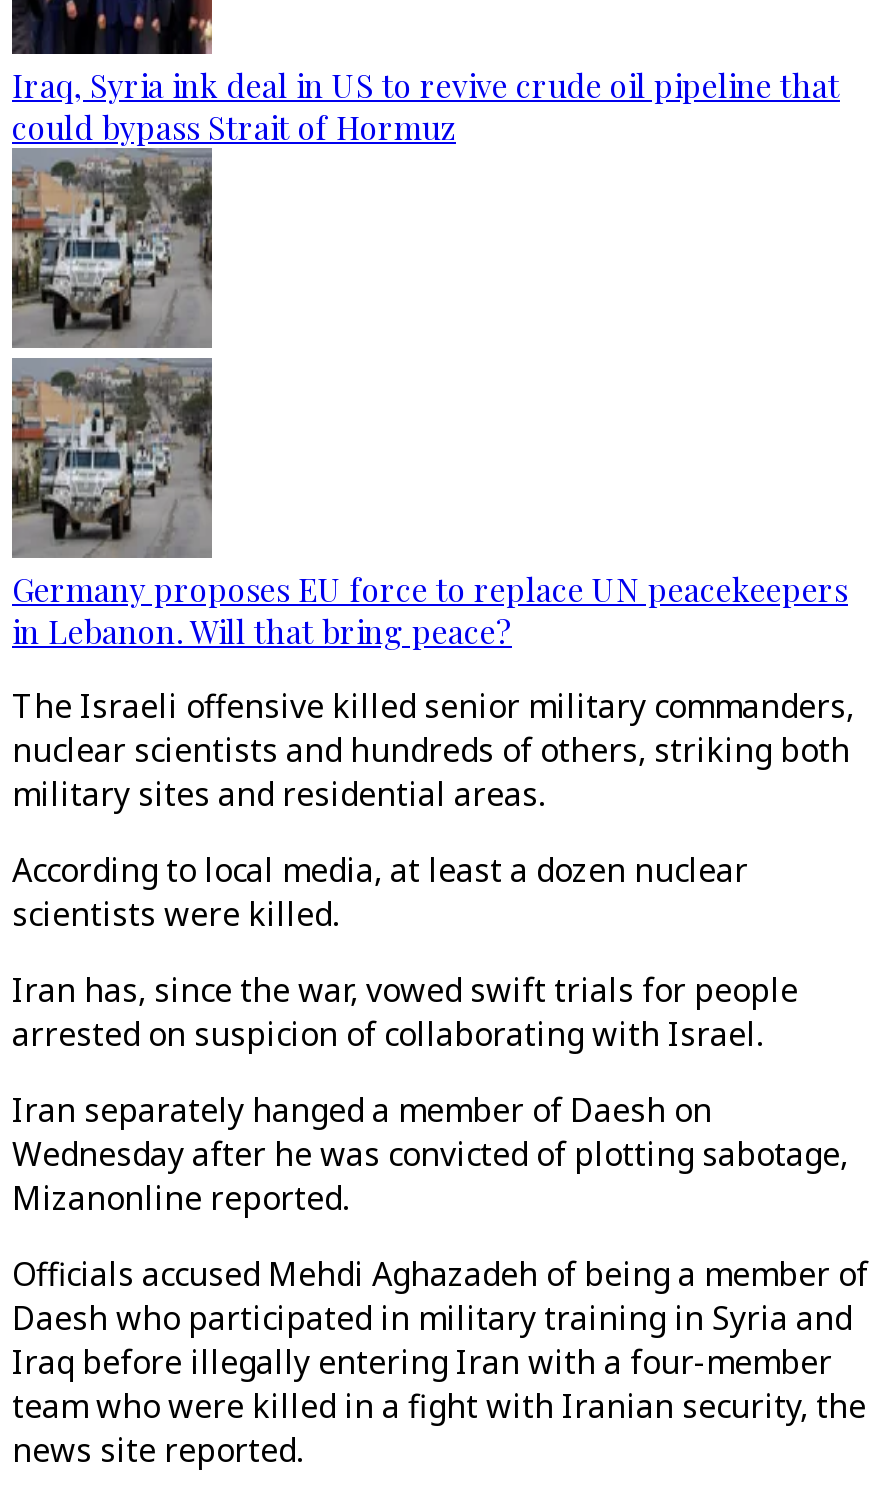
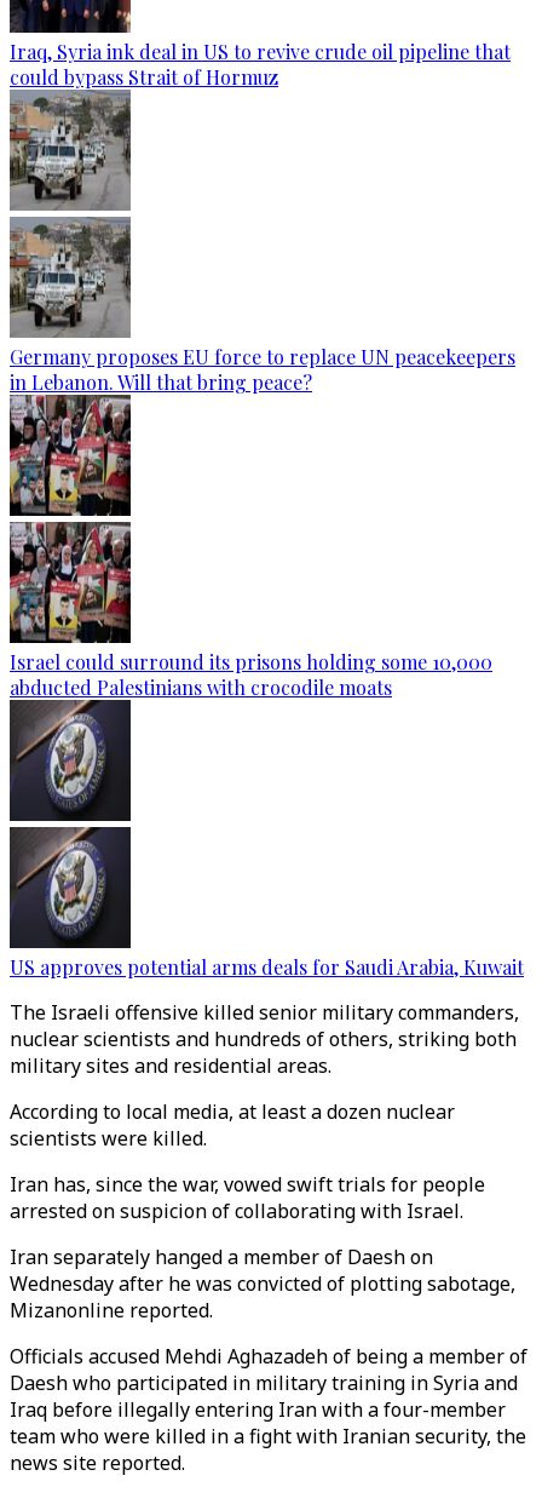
none -> [8,398,492,700] [image] | Israel could surround its prisons holding some 10,000 | abducted Palestinians with crocodile moats
none -> [8,710,524,980] [image] | US approves potential arms deals for Saudi Arabia, Kuwait

